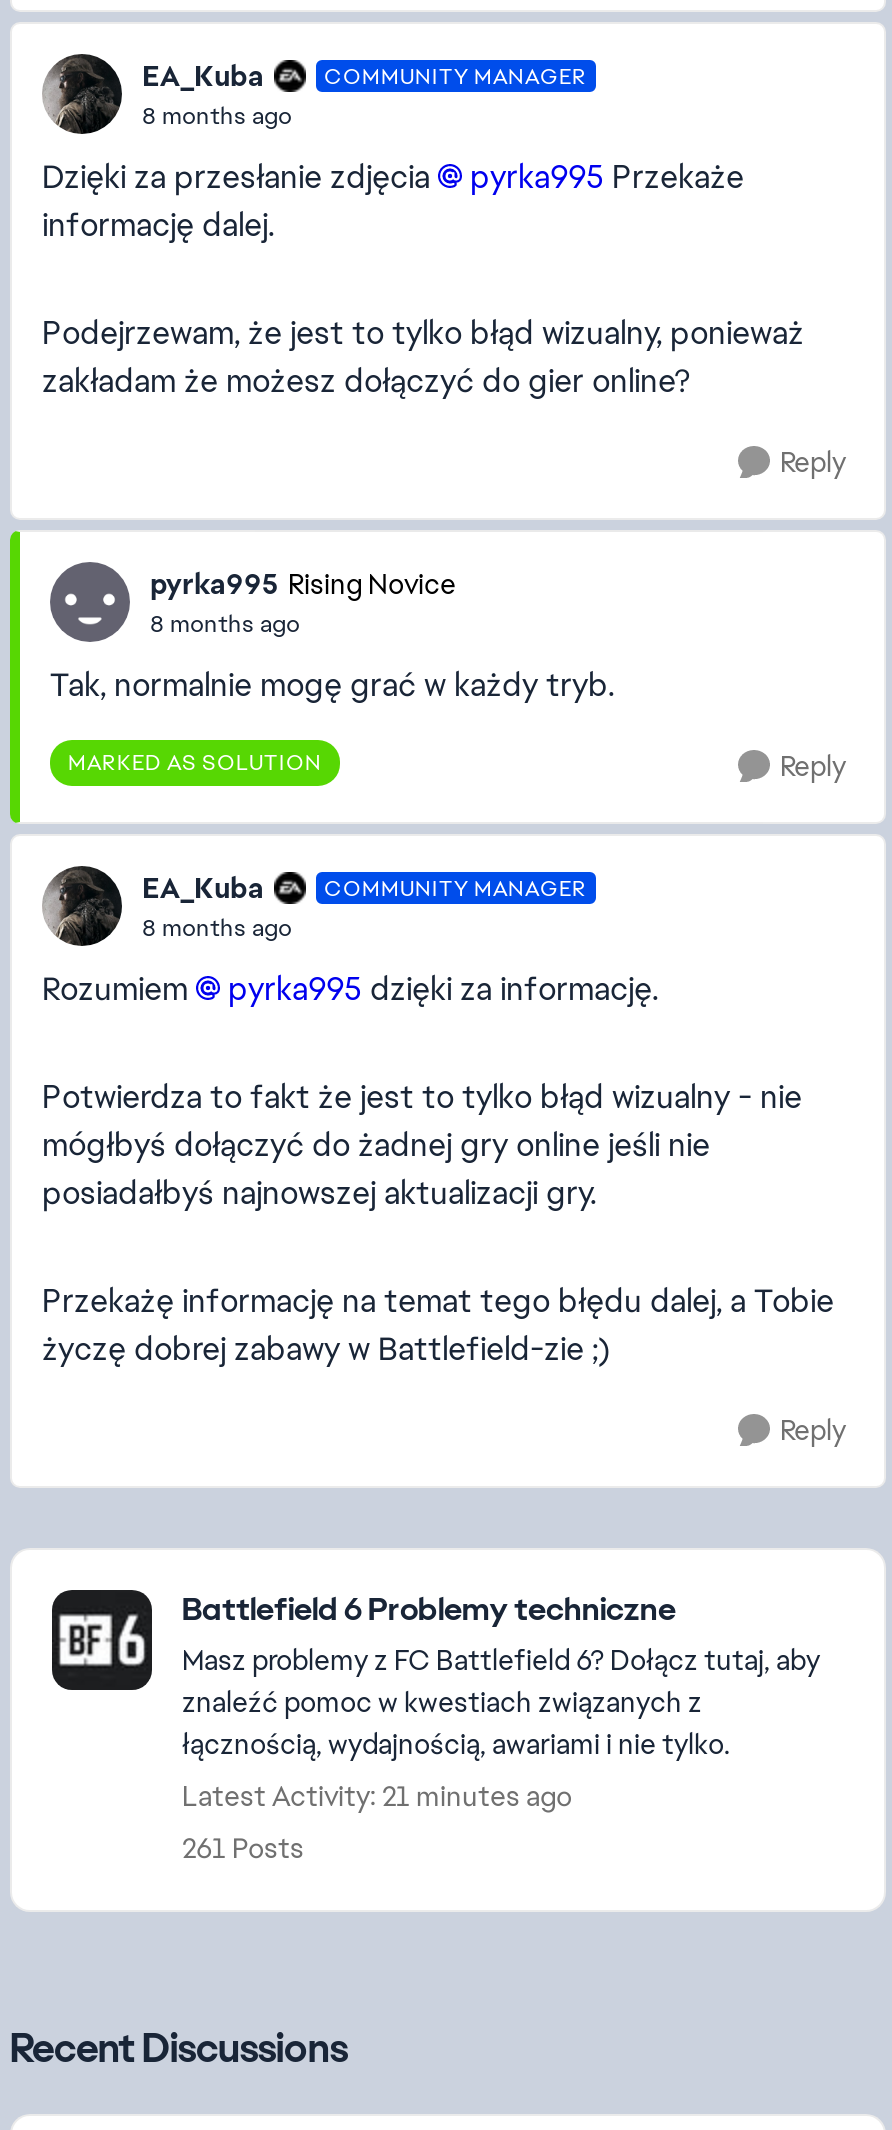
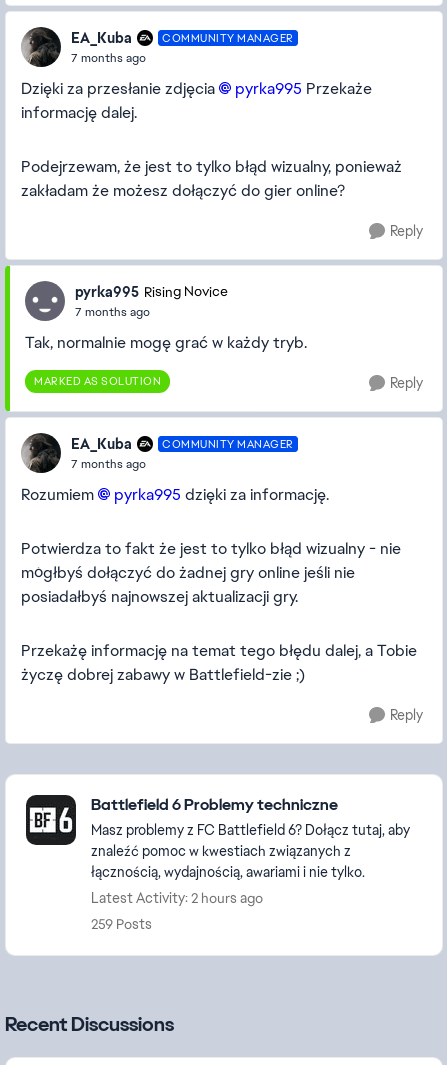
[142,99,292,131] 8 months ago -> [71,49,146,65] 7 months ago
[150,607,300,639] 8 months ago -> [75,303,150,319] 7 months ago
[142,911,292,943] 8 months ago -> [71,455,146,471] 7 months ago
[182,1778,572,1814] Latest Activity: 21 minutes ago -> [91,889,263,907] Latest Activity: 2 hours ago
[182,1830,304,1866] 261 Posts -> [91,915,152,933] 259 Posts

